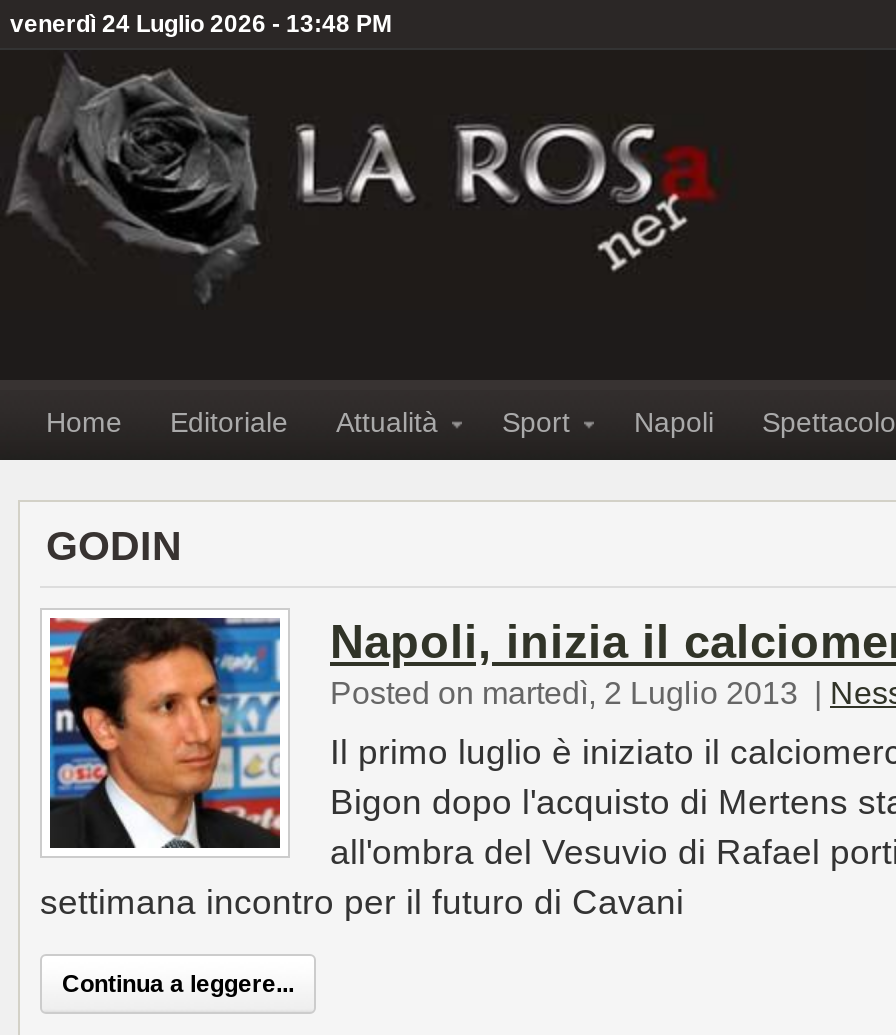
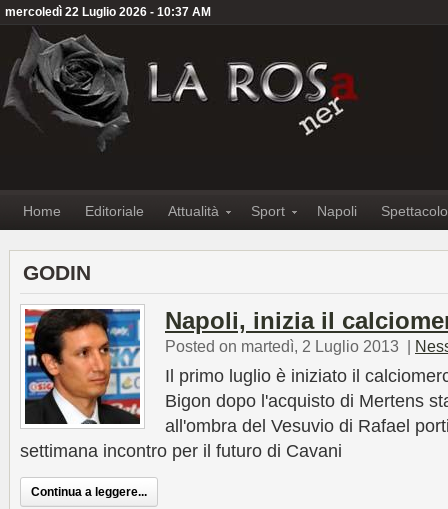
[10,10,392,38] venerdì 24 Luglio 2026 - 13:48 PM -> [5,5,211,19] mercoledì 22 Luglio 2026 - 10:37 AM

